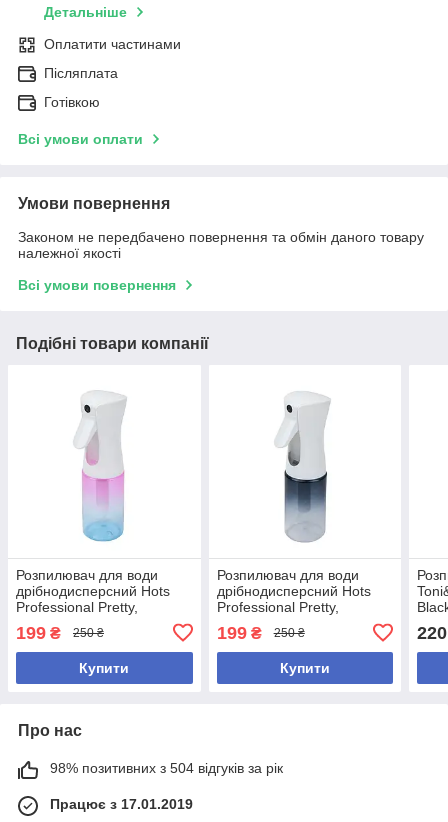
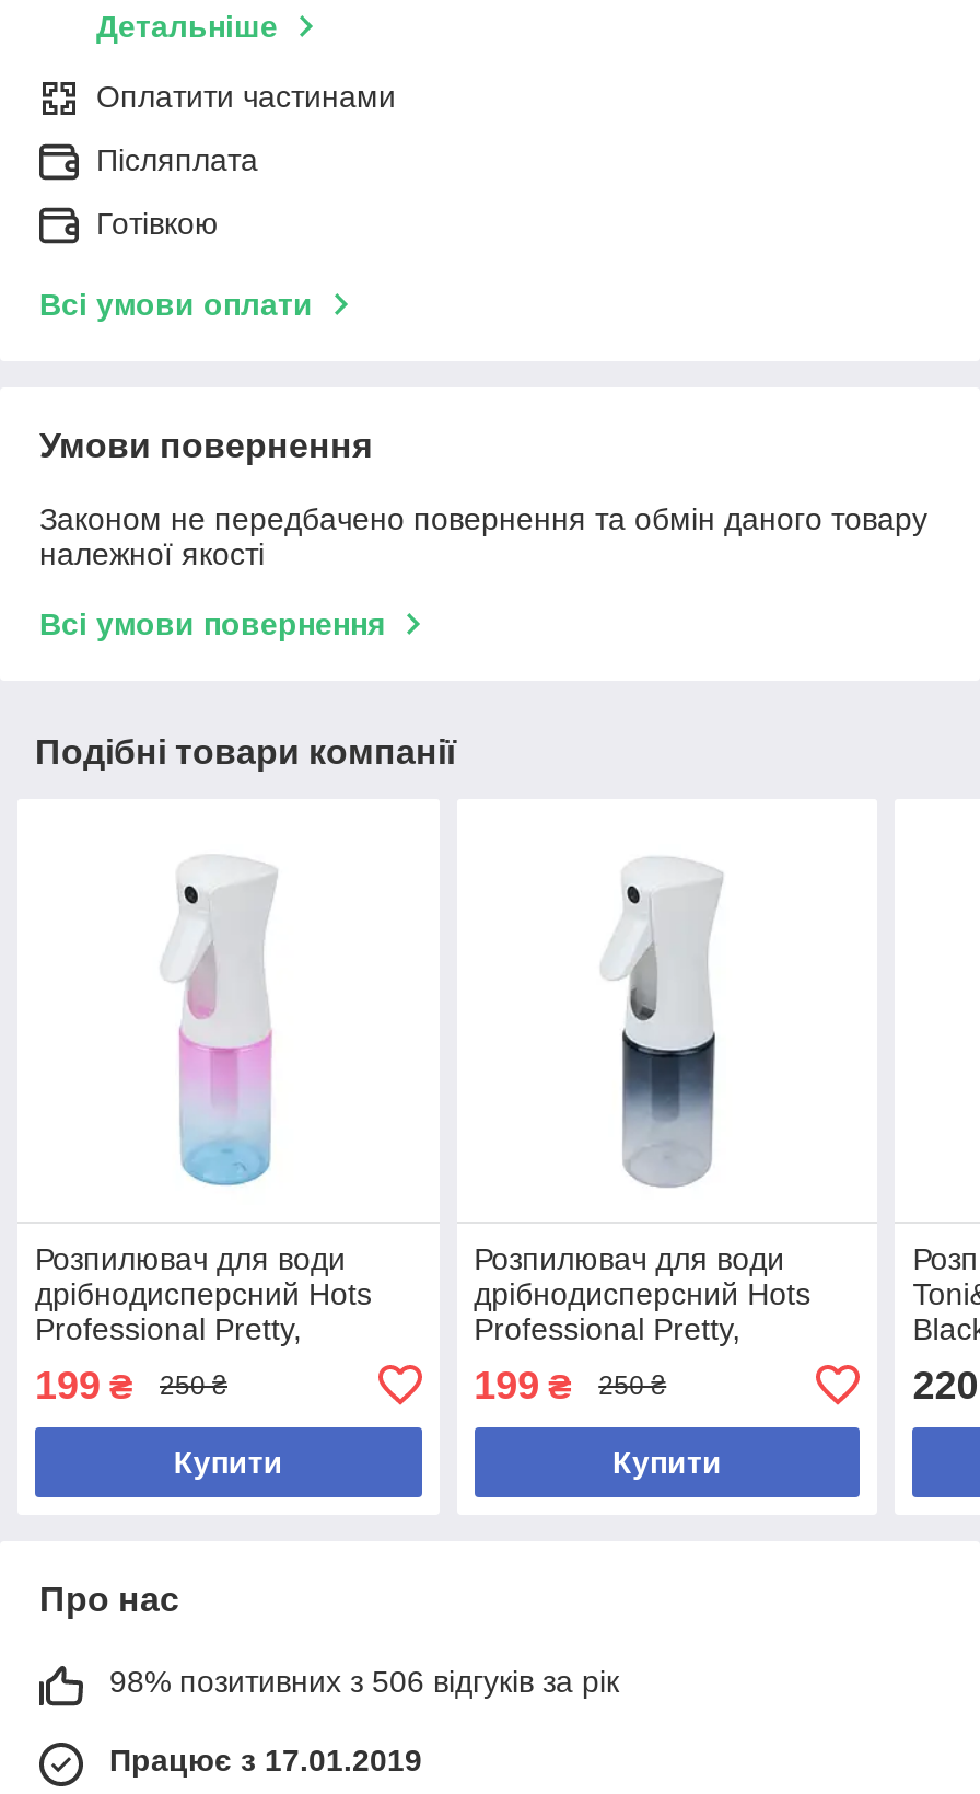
[50,760,283,776] 98% позитивних з 504 відгуків за рік -> [109,1663,619,1698] 98% позитивних з 506 відгуків за рік

